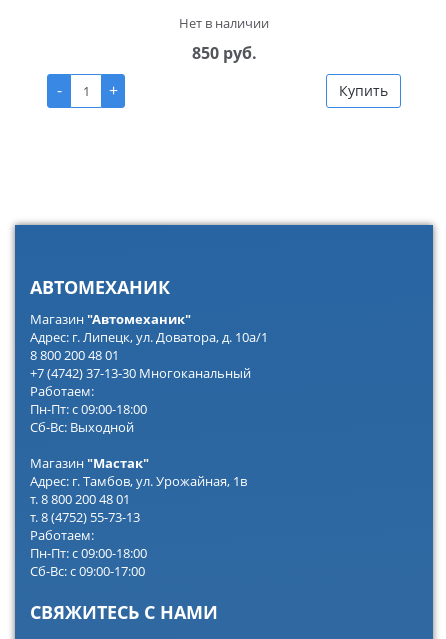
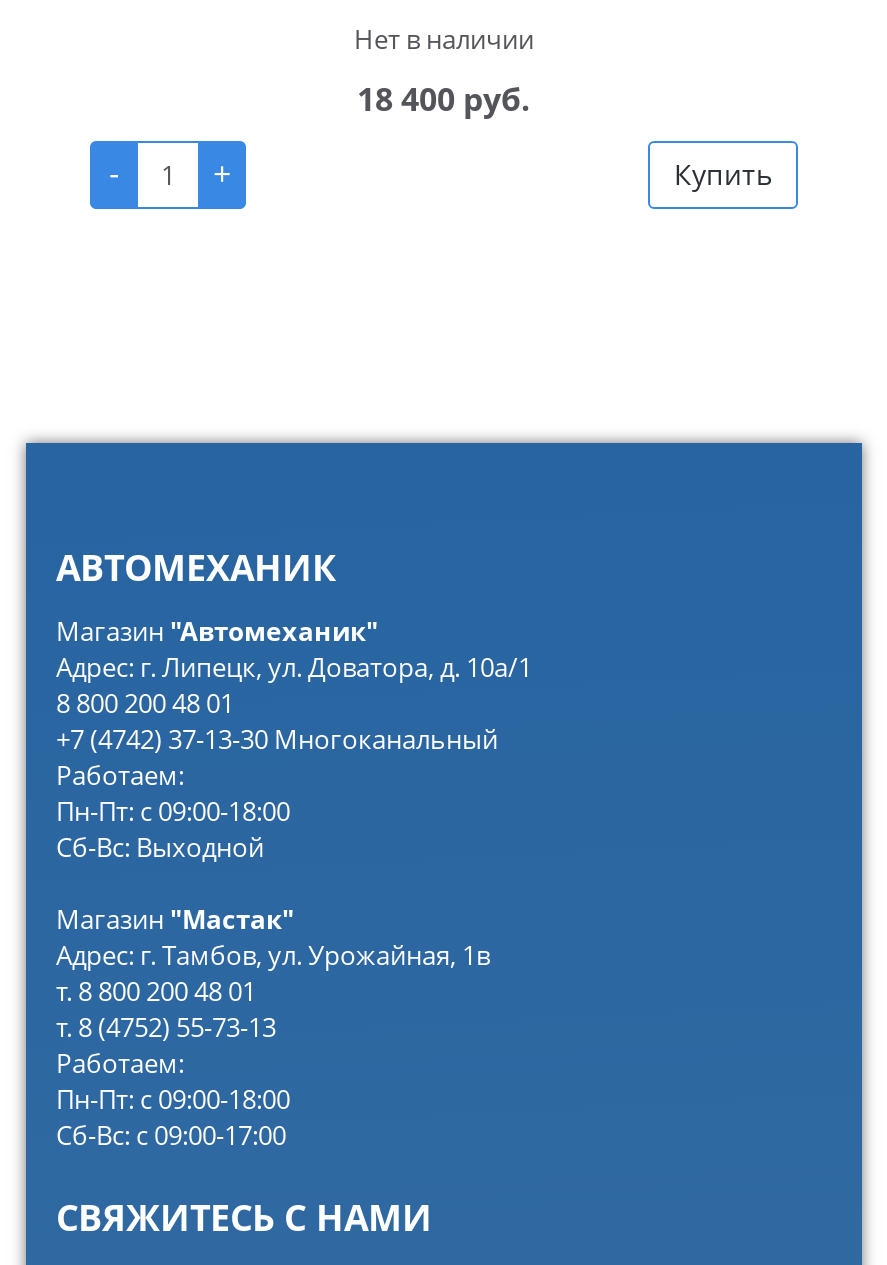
[191,42,256,64] 850 руб. -> [357,77,531,121] 18 400 руб.

